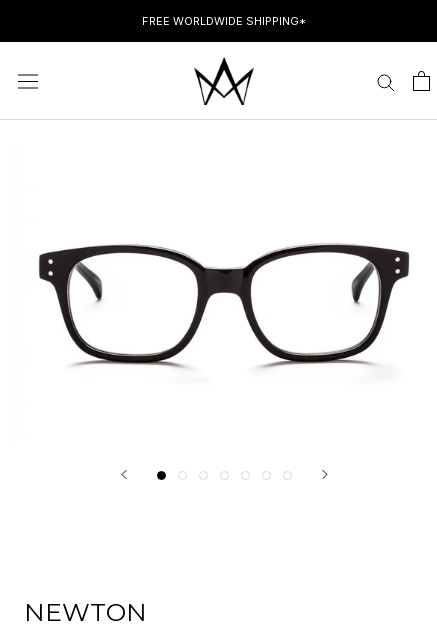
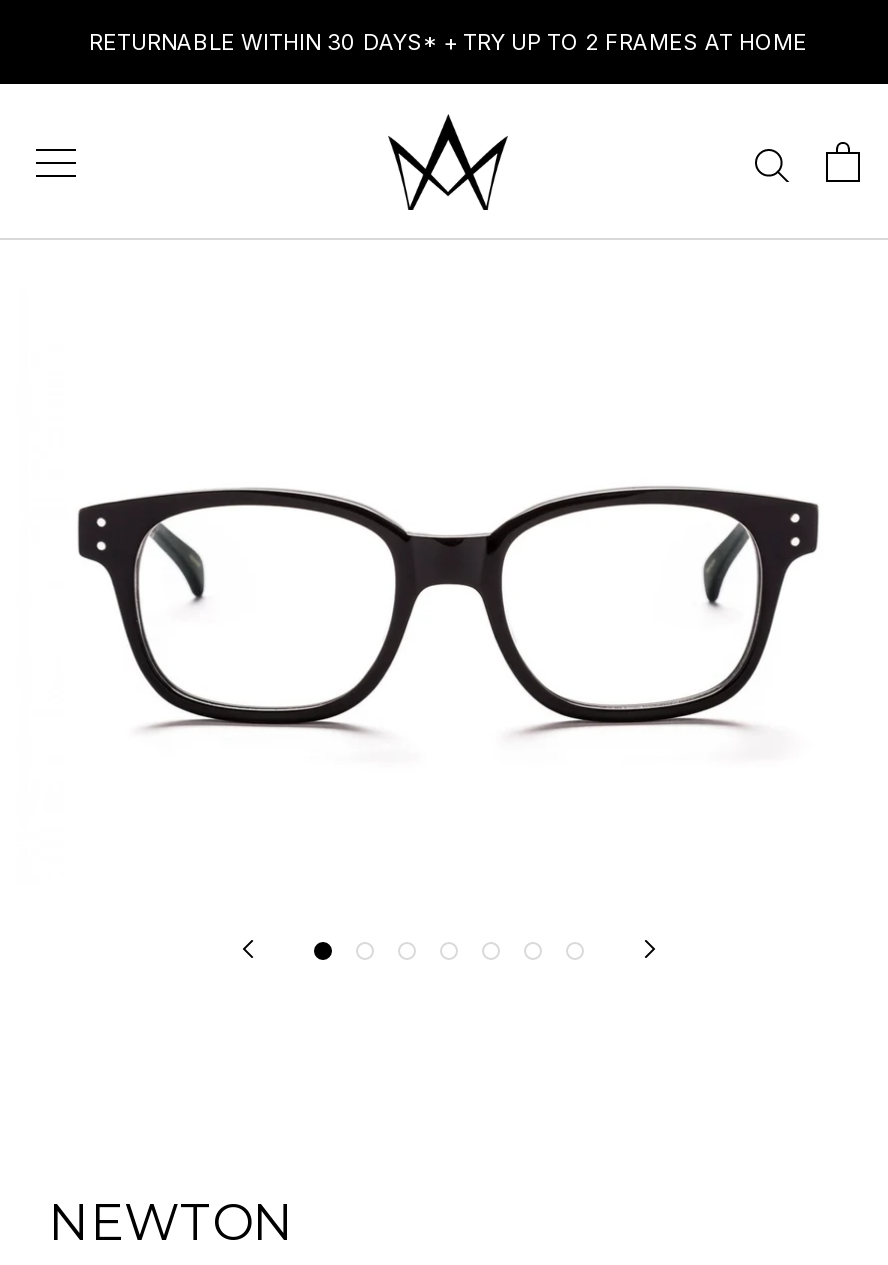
[142,14,306,28] FREE WORLDWIDE SHIPPING* -> [89,28,807,56] RETURNABLE WITHIN 30 DAYS* + TRY UP TO 2 FRAMES AT HOME

